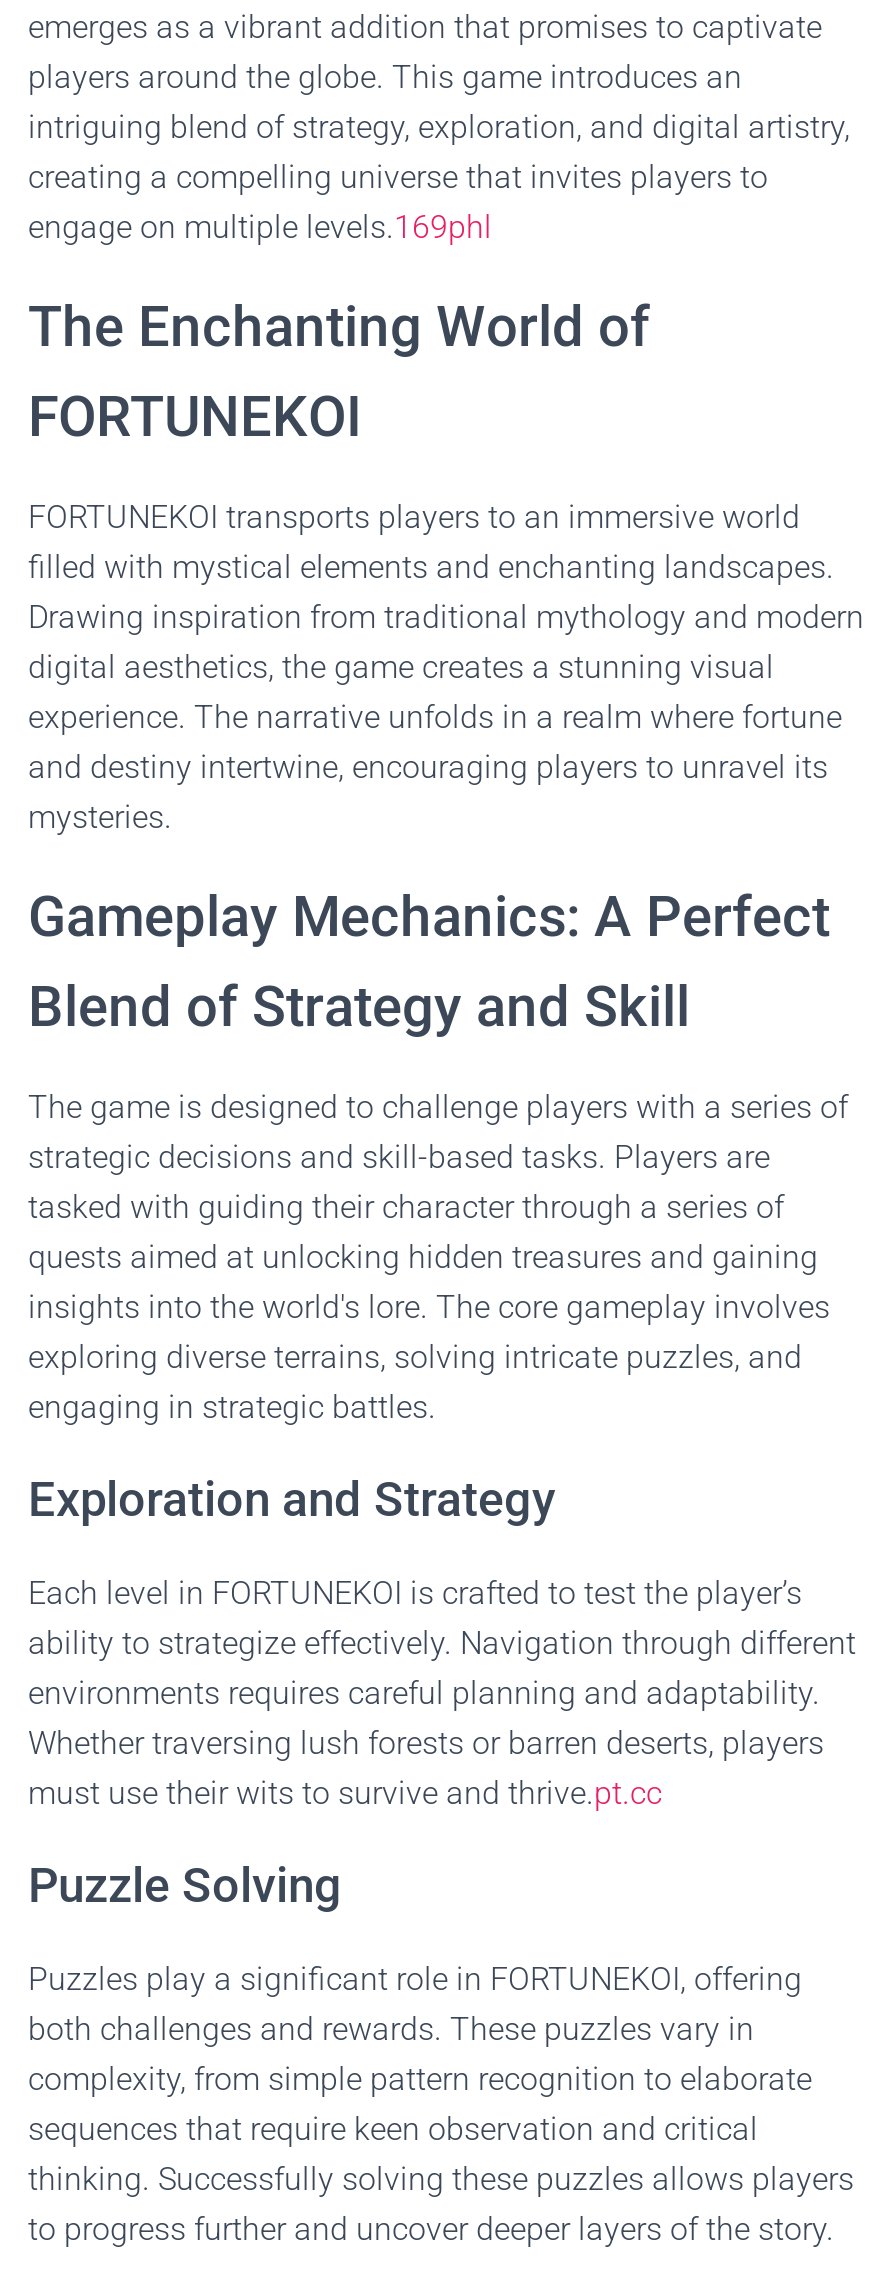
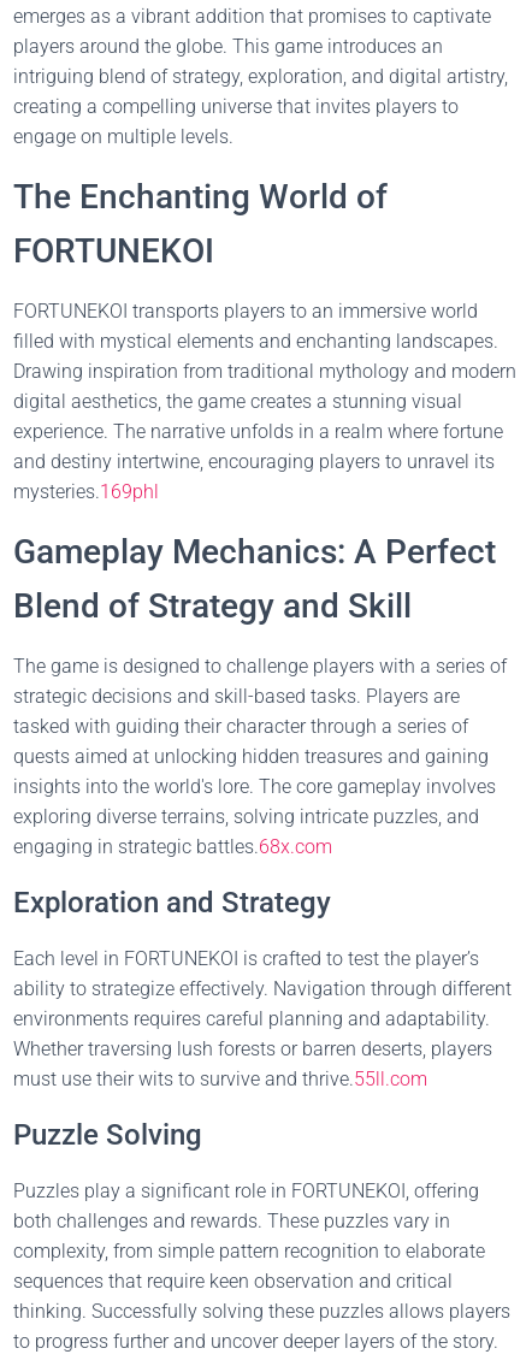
[28,208,492,246] engage on multiple levels.169phl -> [13,125,234,148] engage on multiple levels.
[28,798,172,836] mysteries. -> [13,480,159,503] mysteries. 169phl
[28,1388,436,1426] engaging in strategic battles. -> [13,835,332,858] engaging in strategic battles.68x.com
[28,1774,662,1812] must use their wits to survive and thrive.pt.cc -> [13,1068,427,1090] must use their wits to survive and thrive.55ll.com

